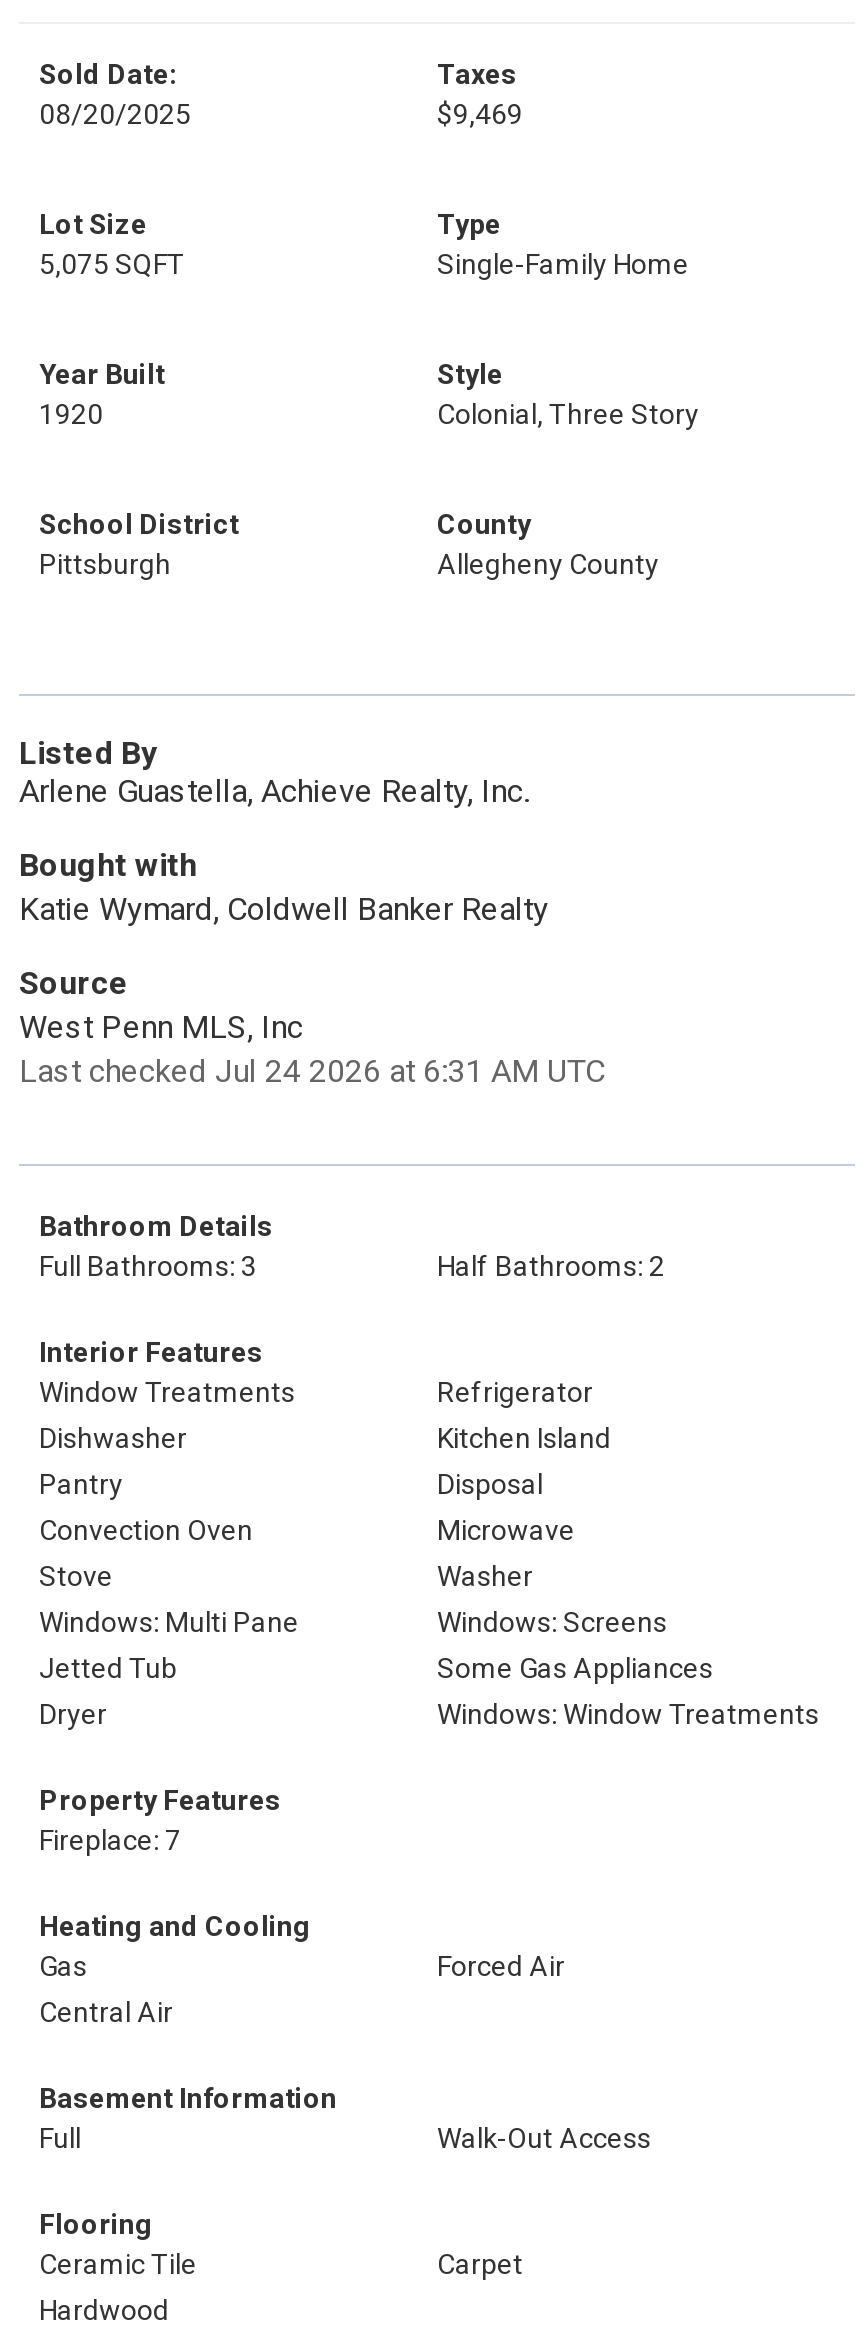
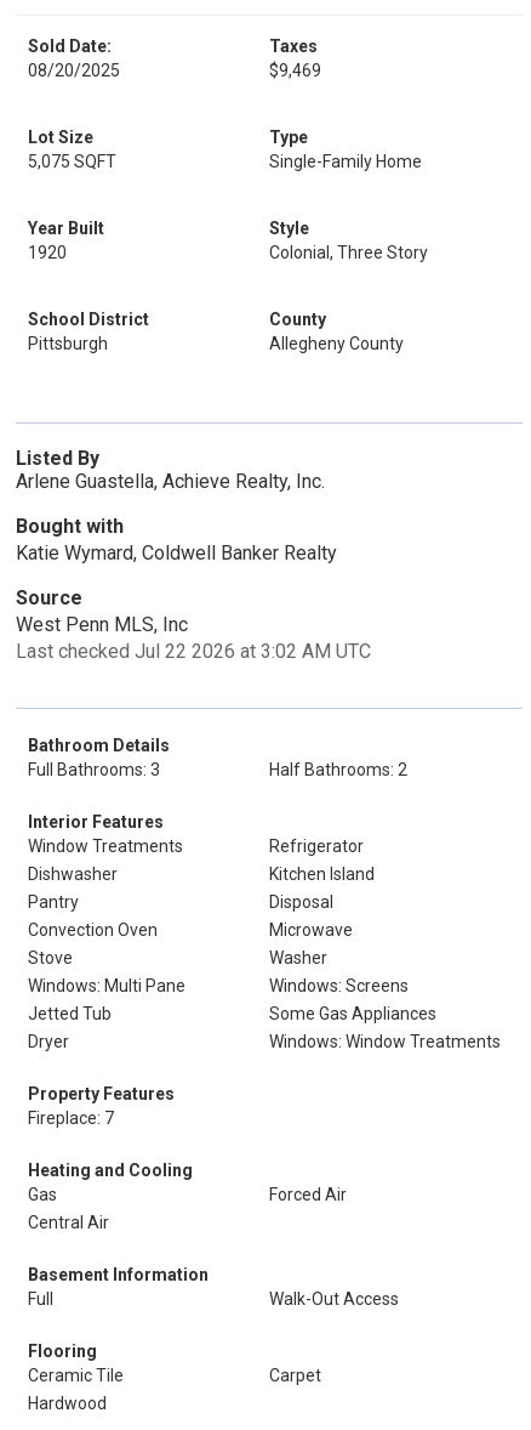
[19,1052,605,1090] Last checked Jul 24 2026 at 6:31 AM UTC -> [16,640,371,663] Last checked Jul 22 2026 at 3:02 AM UTC

